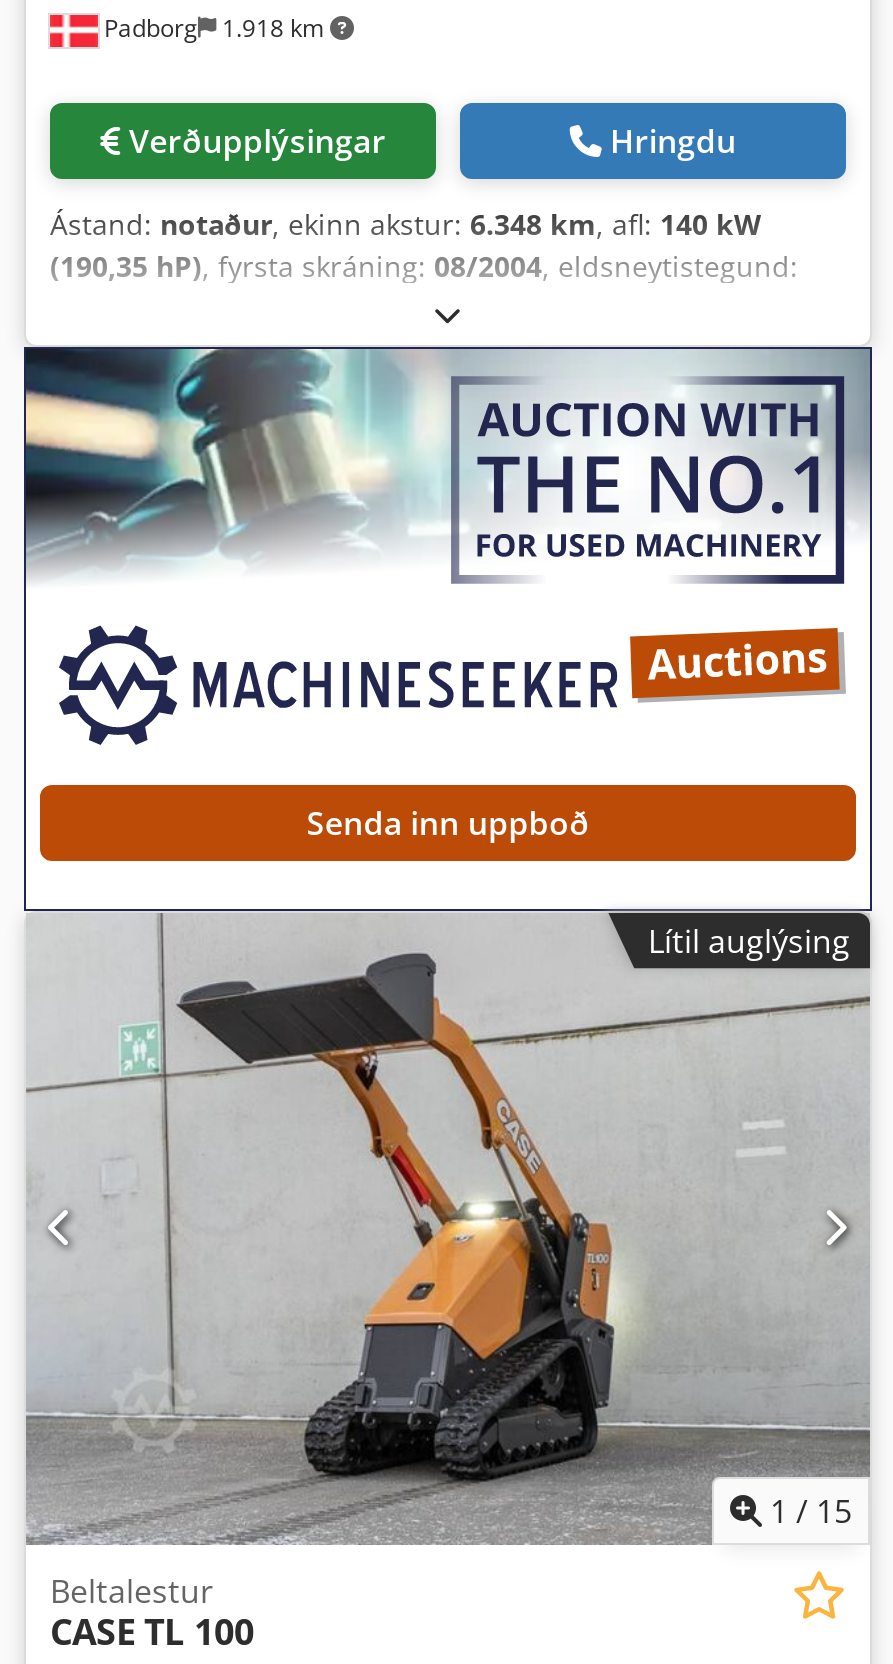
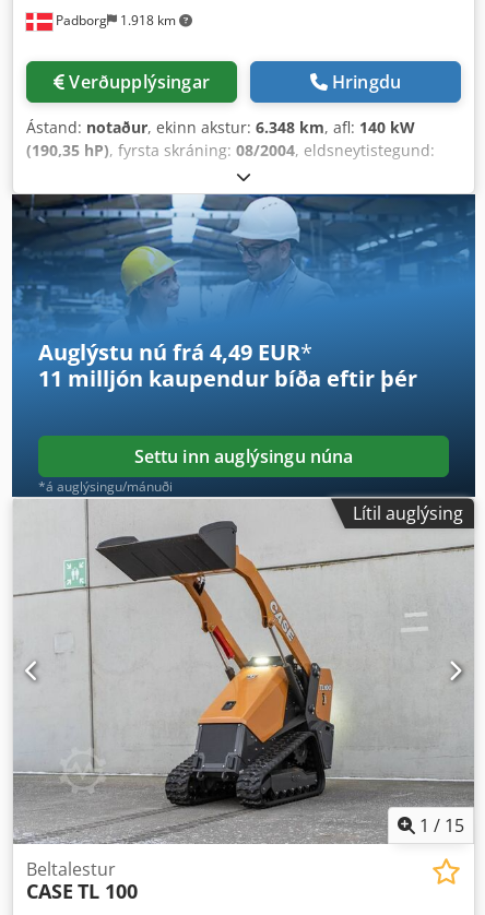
[24,345,872,909] [image] | Senda inn uppboð -> [12,193,475,497] [image] | Auglýstu nú frá 4,49 EUR* | 11 milljón kaupendur bíða eftir þér | Settu inn auglýsingu núna | *á auglýsingu/mánuði

